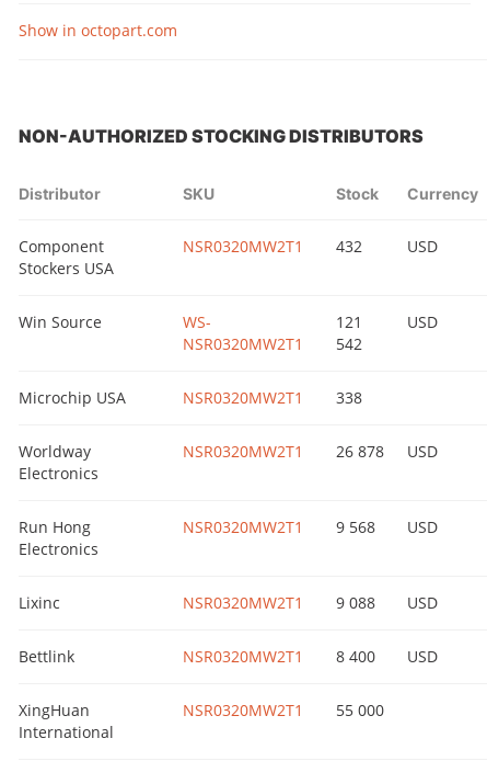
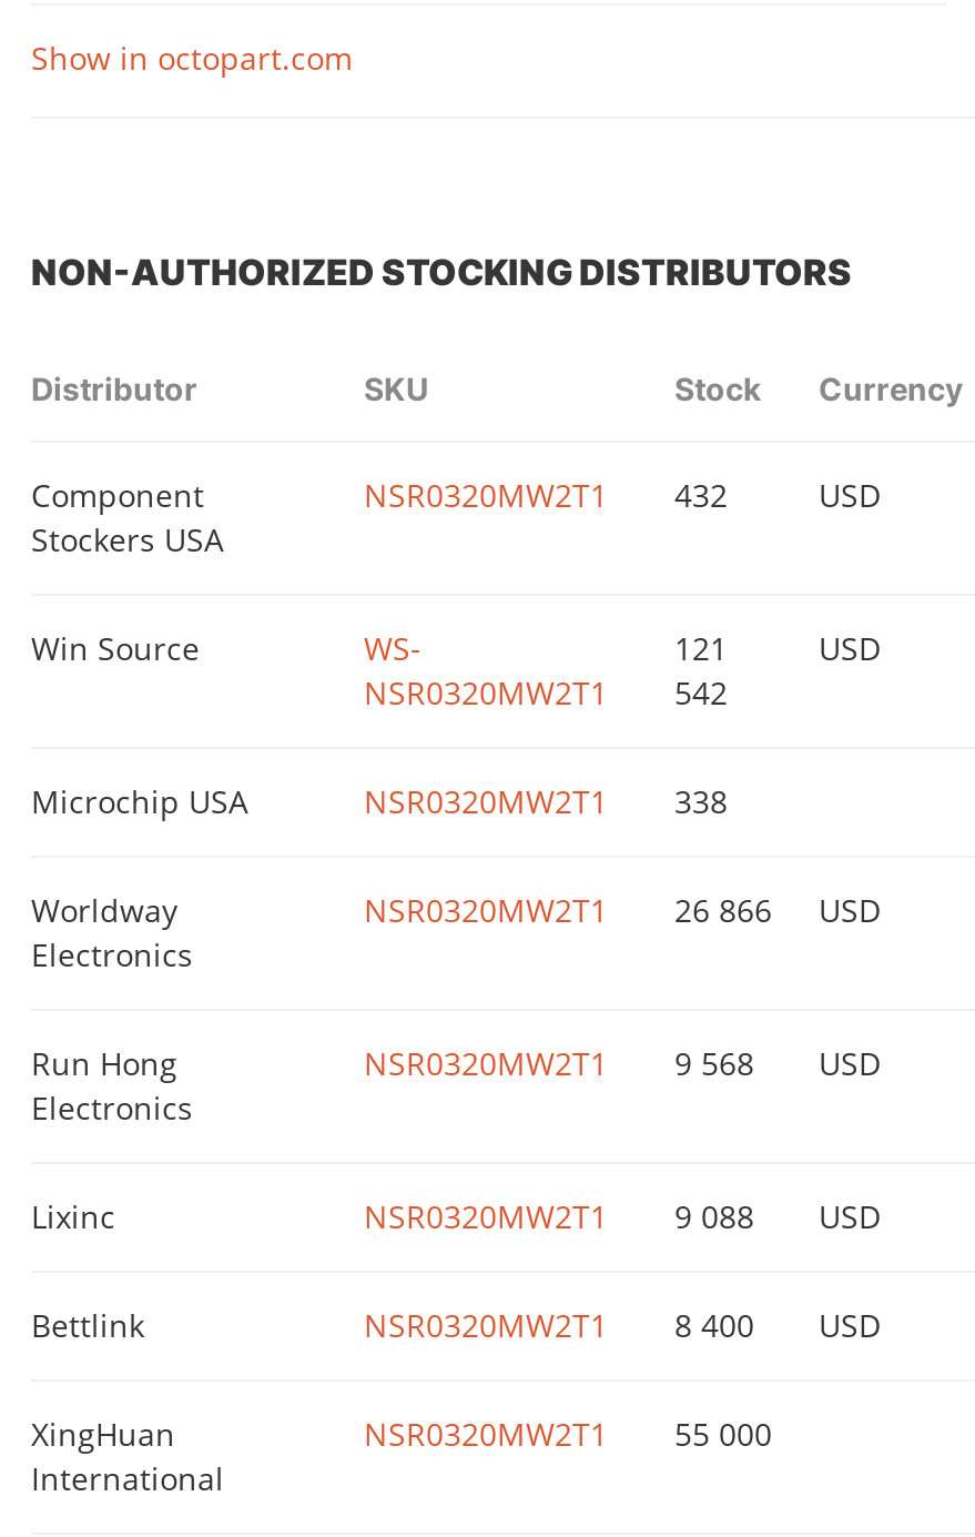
[183,441,438,462] NSR0320MW2T1 26 878 USD -> [364,890,881,932] NSR0320MW2T1 26 866 USD

